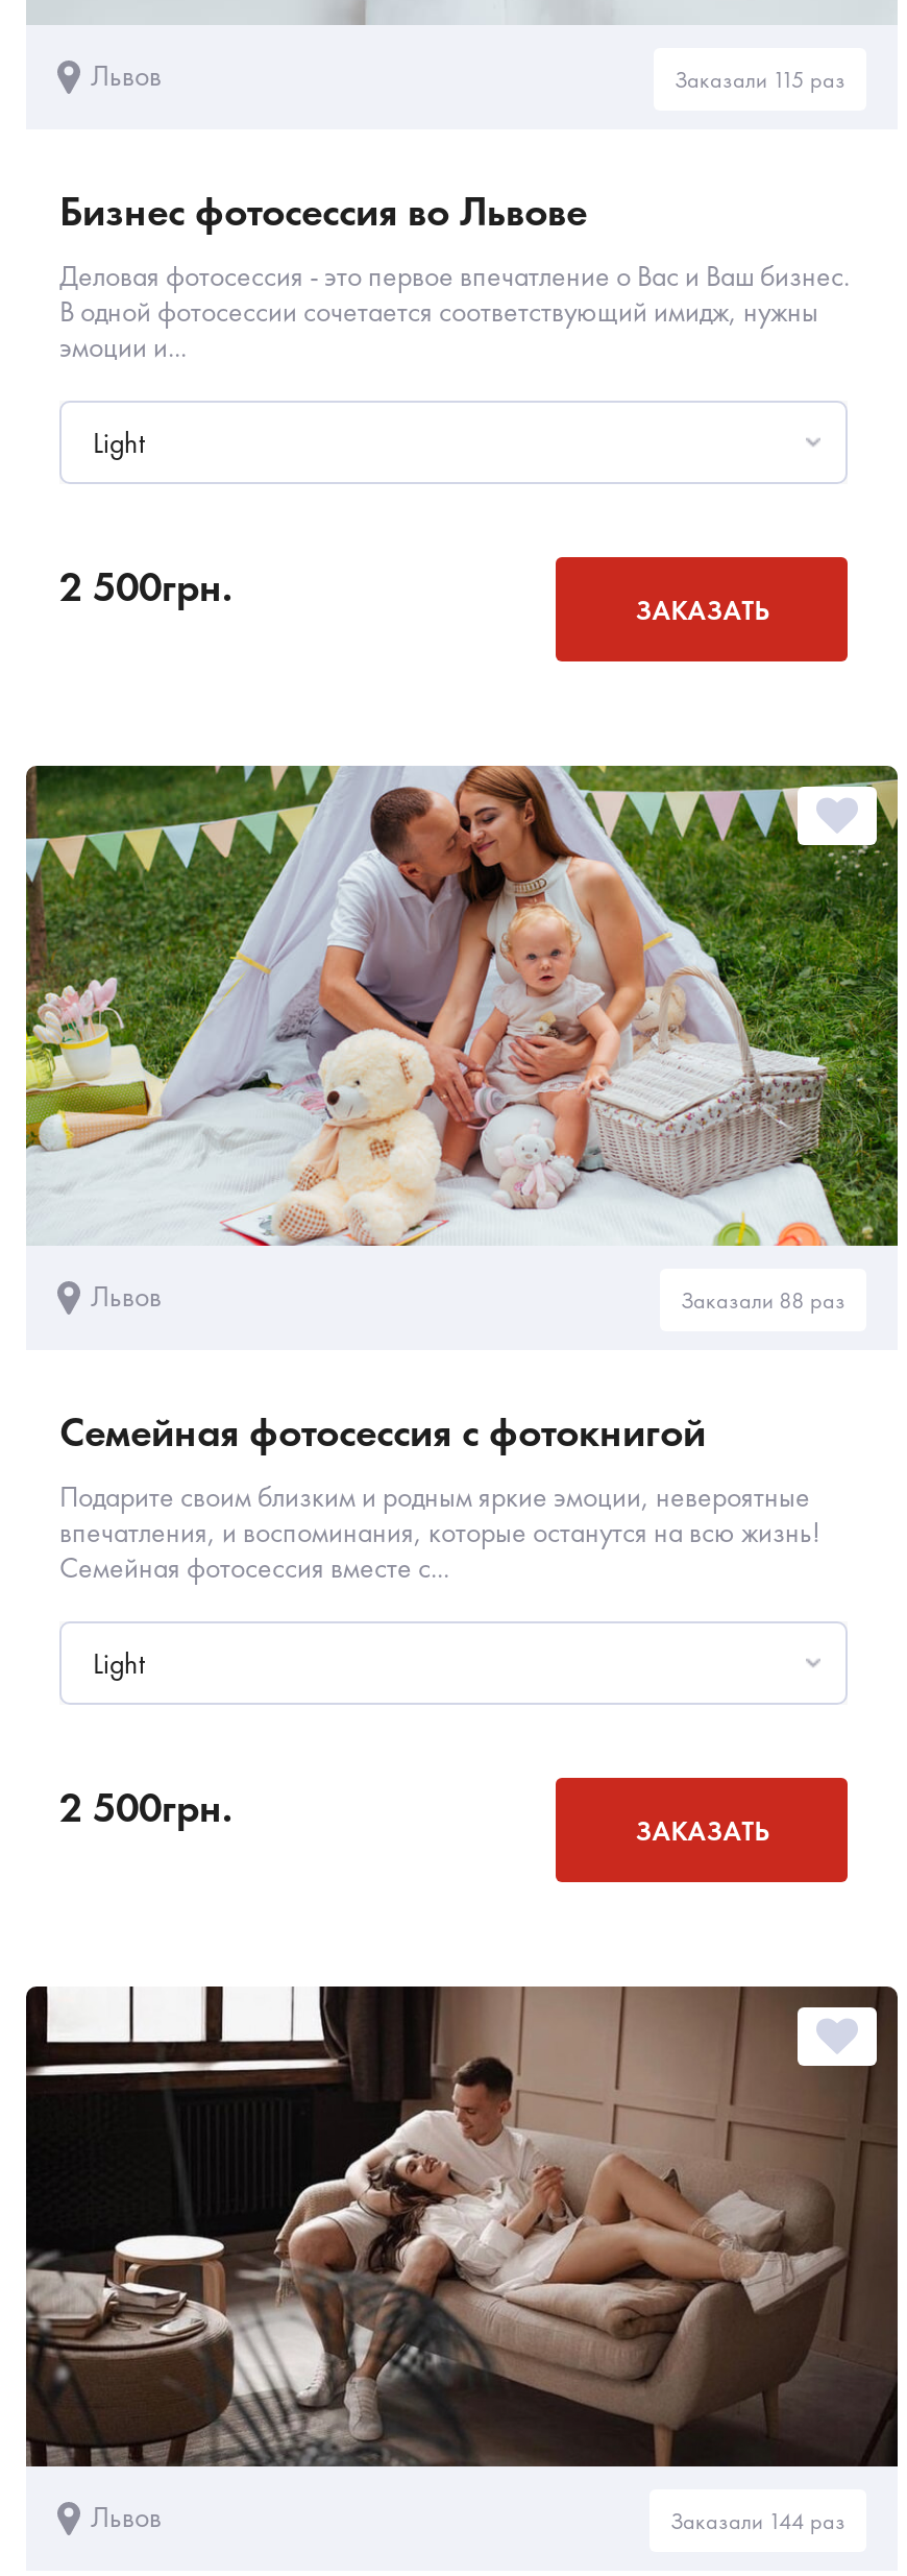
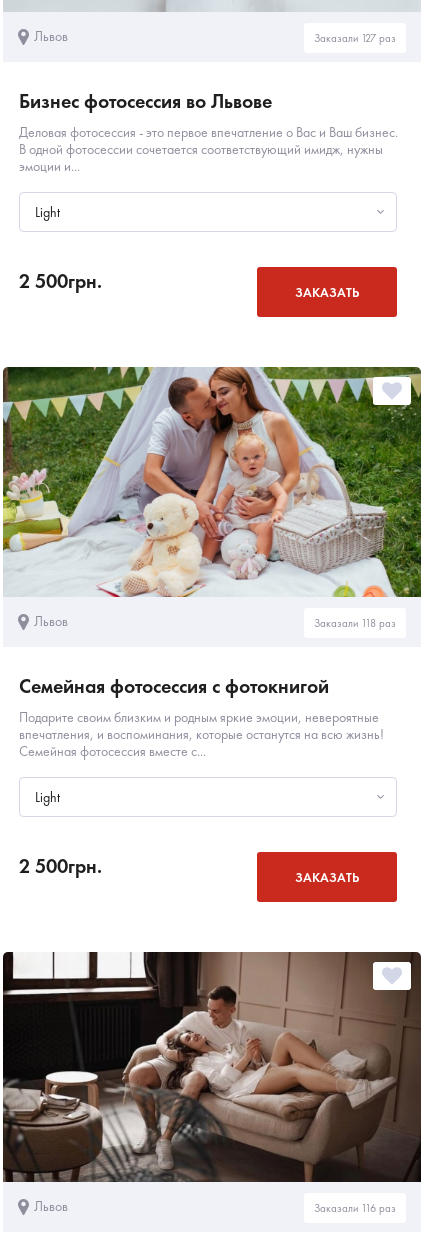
[675,64,845,93] Заказали 115 раз -> [314,31,396,45] Заказали 127 раз
[681,1285,845,1314] Заказали 88 раз -> [314,616,396,630] Заказали 118 раз
[670,2505,845,2535] Заказали 144 раз -> [314,1201,396,1215] Заказали 116 раз

